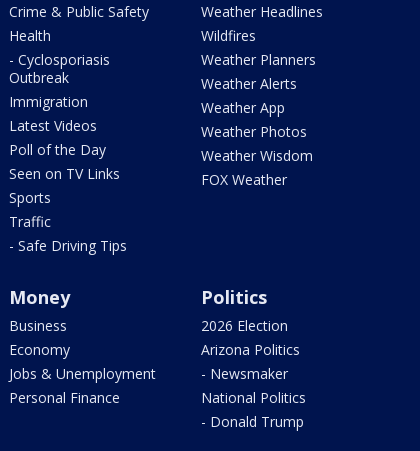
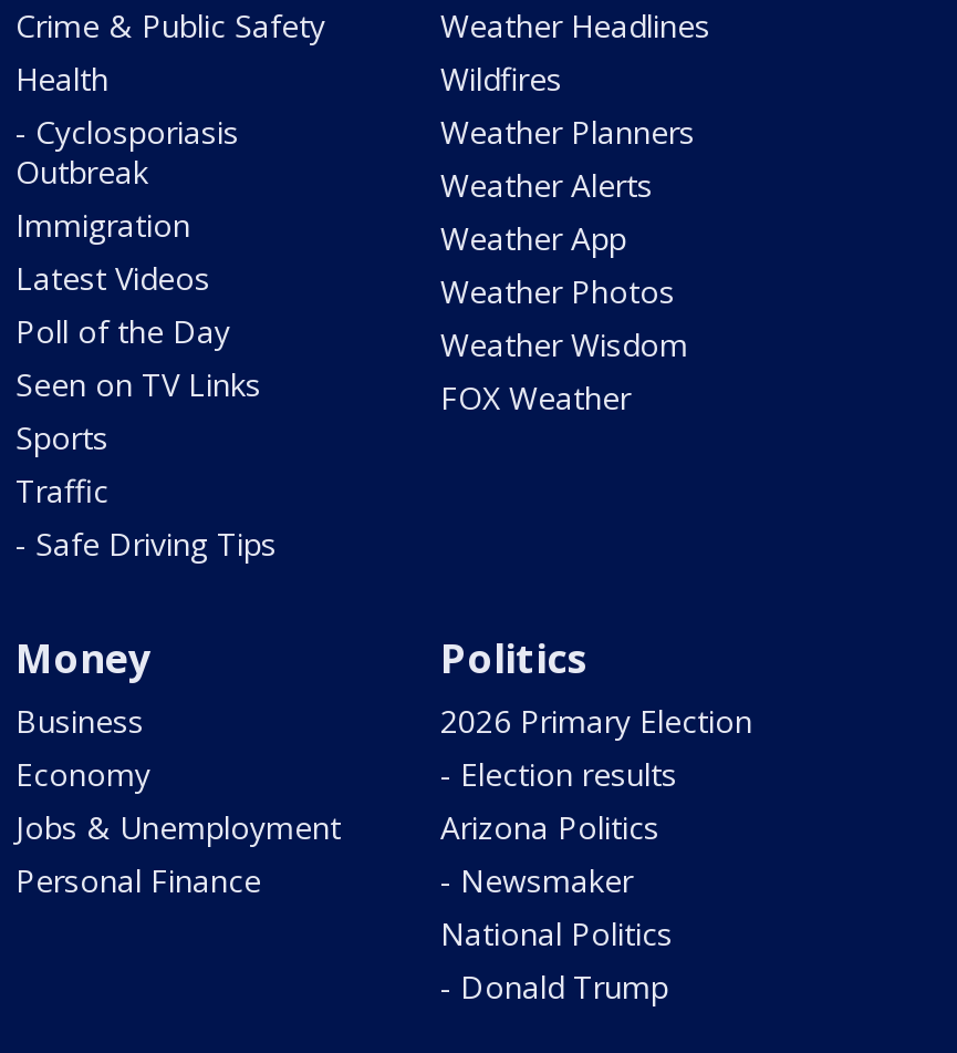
[201,316,288,335] 2026 Election -> [440,700,752,796] 2026 Primary Election | - Election results

